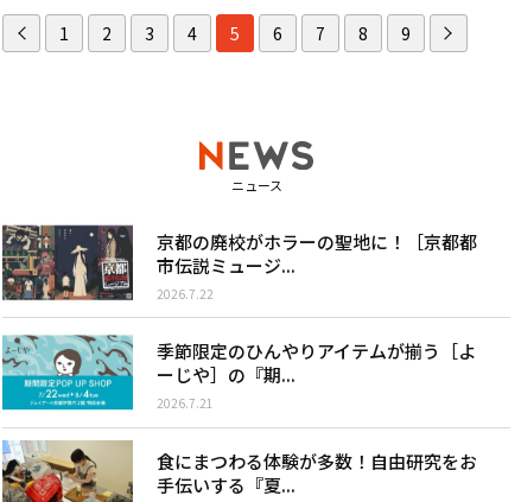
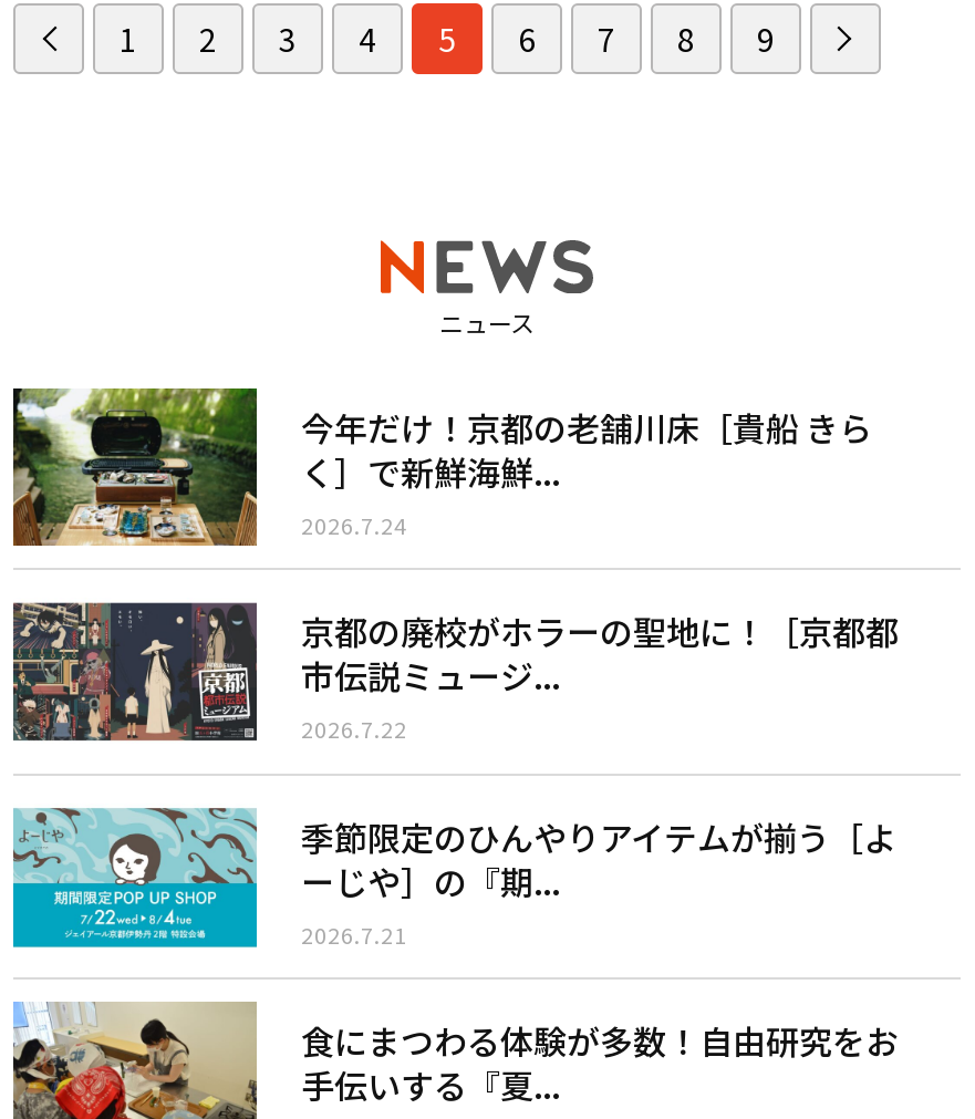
none -> [11,386,872,548] [image] | 今年だけ！京都の老舗川床［貴船 きら | く］で新鮮海鮮... | 2026.7.24

